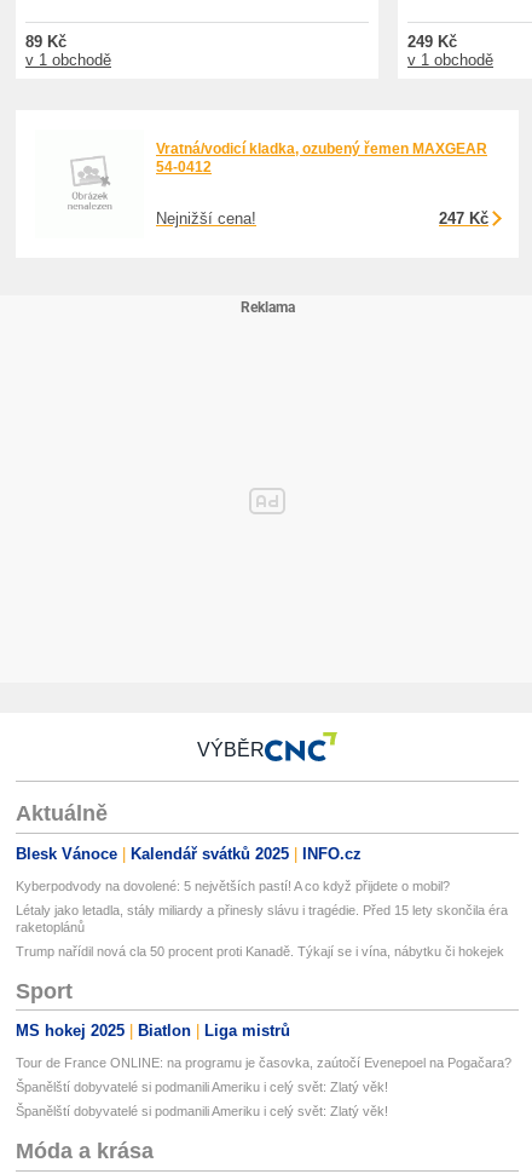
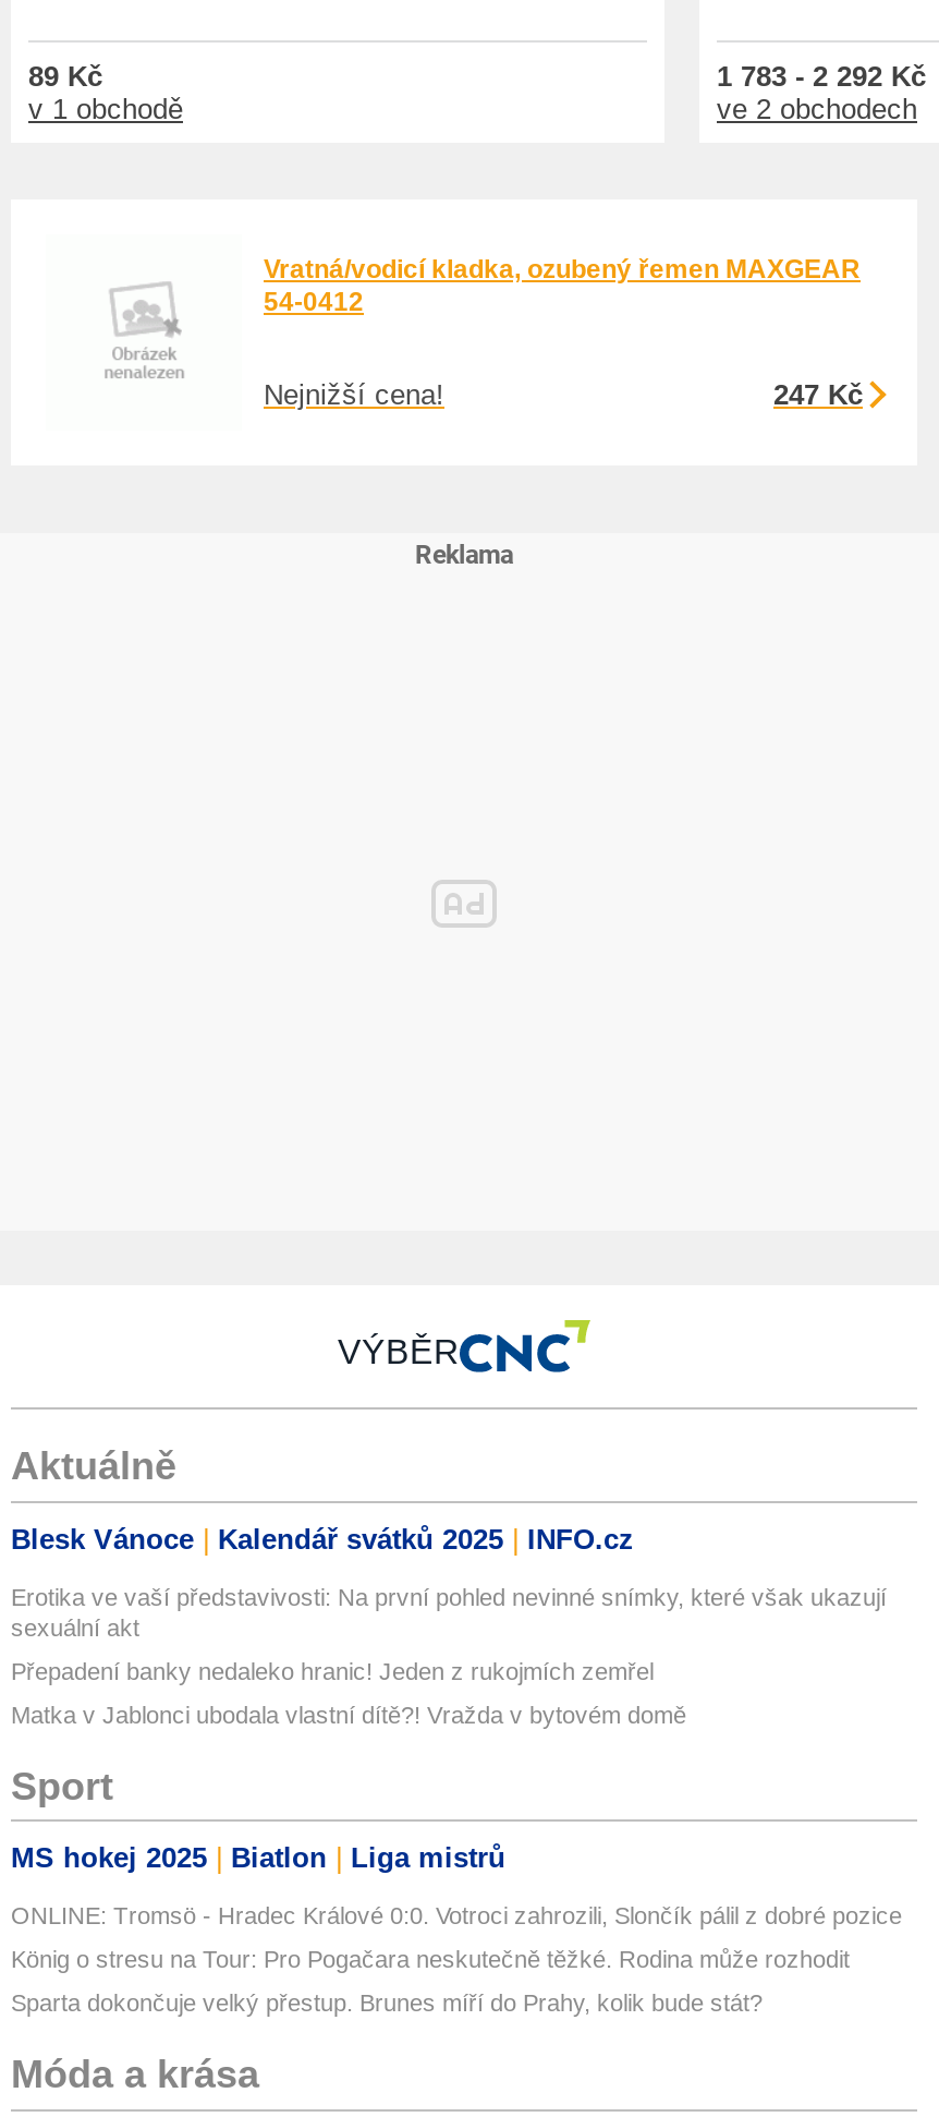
[407,33,493,69] 249 Kč | v 1 obchodě -> [717,60,926,125] 1 783 - 2 292 Kč | ve 2 obchodech
[16,879,450,893] Kyberpodvody na dovolené: 5 největších pastí! A co když přijdete o mobil? -> [11,1584,887,1640] Erotika ve vaší představivosti: Na první pohled nevinné snímky, které však ukazují | sexuální akt
[16,903,508,934] Létaly jako letadla, stály miliardy a přinesly slávu i tragédie. Před 15 lety skončila éra | raketoplánů -> [11,1658,654,1684] Přepadení banky nedaleko hranic! Jeden z rukojmích zemřel
[16,944,504,958] Trump nařídil nová cla 50 procent proti Kanadě. Týkají se i vína, nábytku či hokejek -> [11,1701,686,1728] Matka v Jablonci ubodala vlastní dítě?! Vražda v bytovém domě
[16,1056,511,1070] Tour de France ONLINE: na programu je časovka, zaútočí Evenepoel na Pogačara? -> [11,1903,902,1929] ONLINE: Tromsö - Hradec Králové 0:0. Votroci zahrozili, Slončík pálil z dobré pozice
[16,1080,388,1095] Španělští dobyvatelé si podmanili Ameriku i celý svět: Zlatý věk! -> [11,1947,850,1973] König o stresu na Tour: Pro Pogačara neskutečně těžké. Rodina může rozhodit
[16,1104,388,1119] Španělští dobyvatelé si podmanili Ameriku i celý svět: Zlatý věk! -> [11,1990,763,2016] Sparta dokončuje velký přestup. Brunes míří do Prahy, kolik bude stát?

